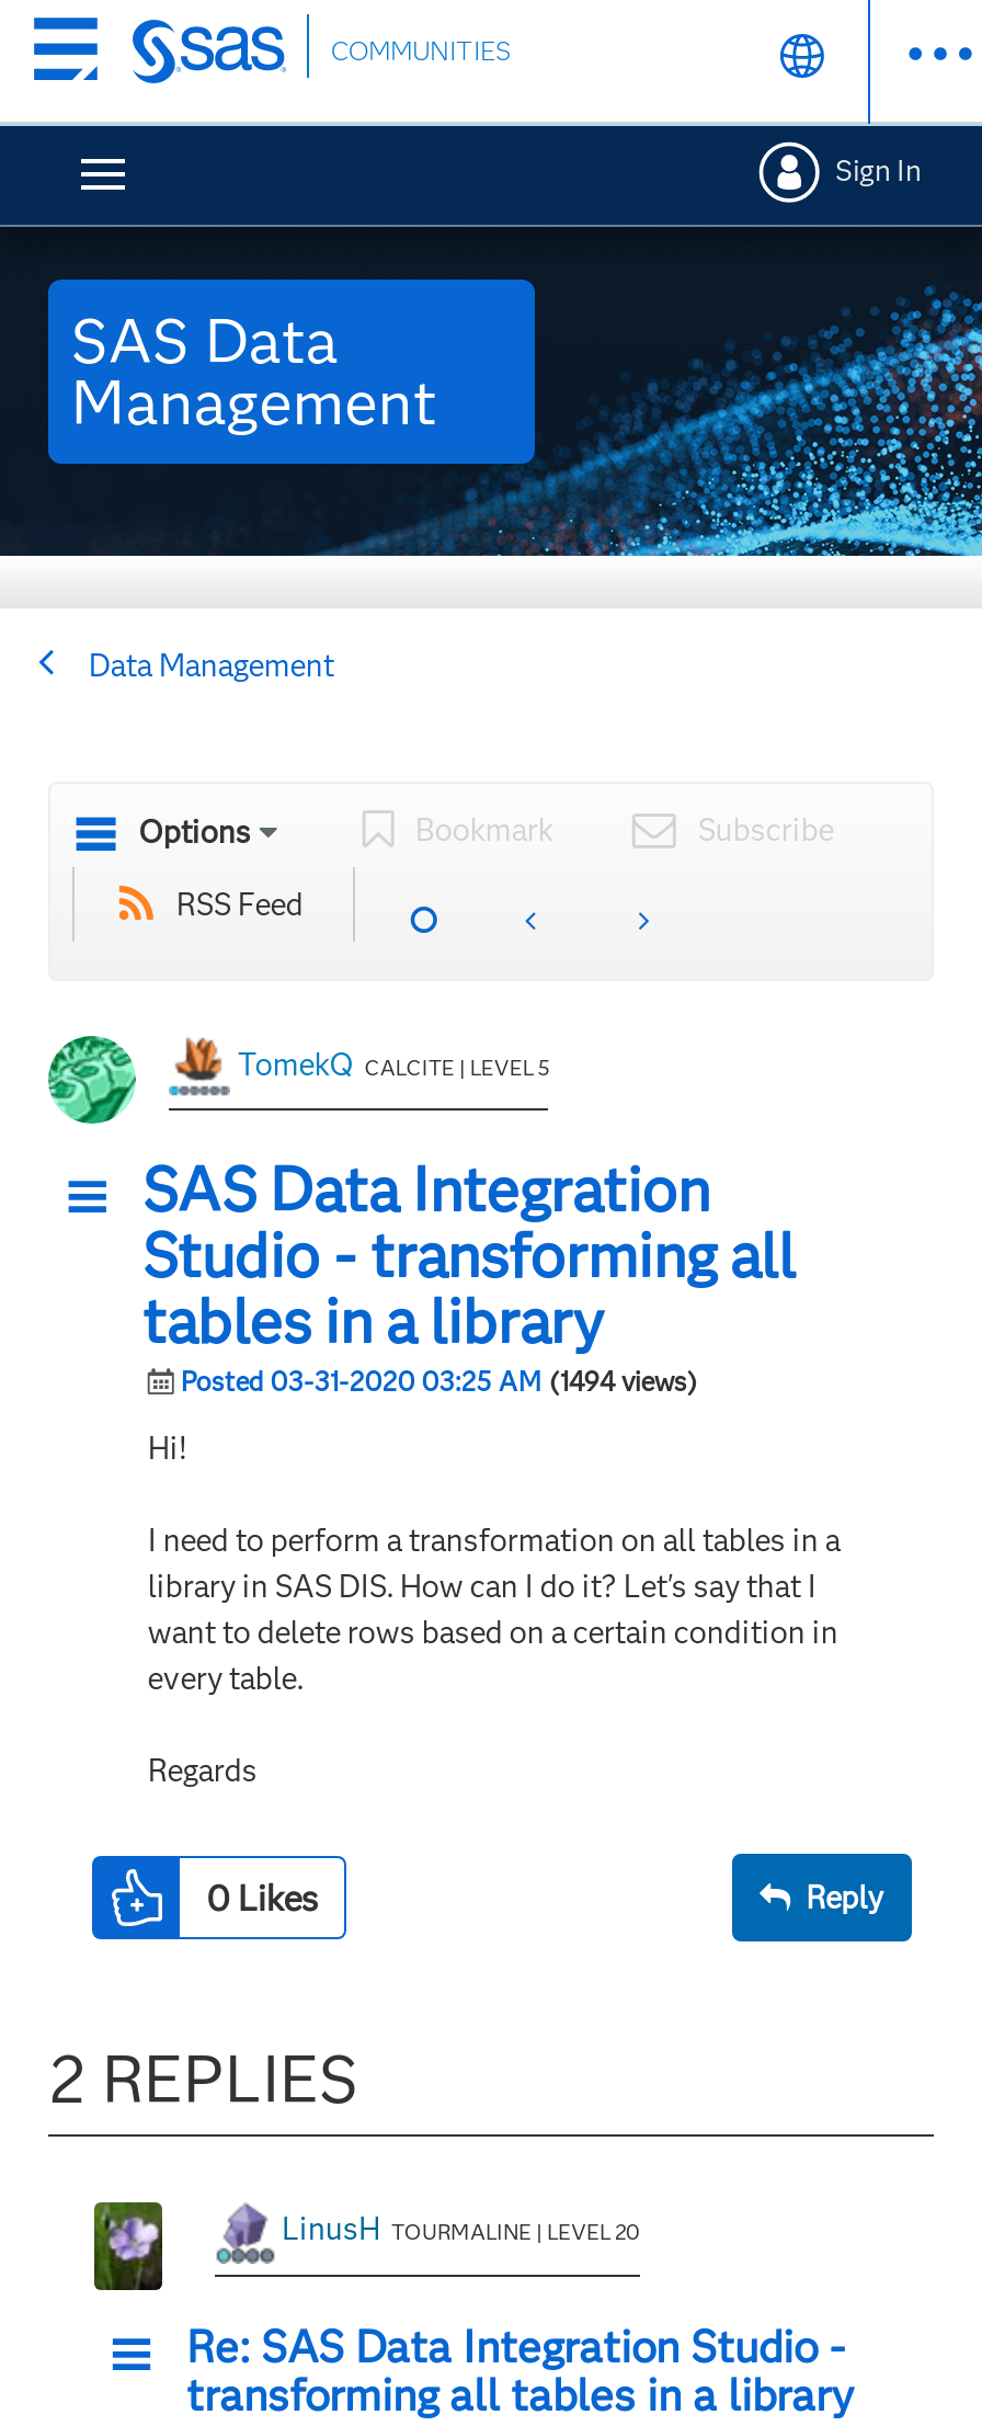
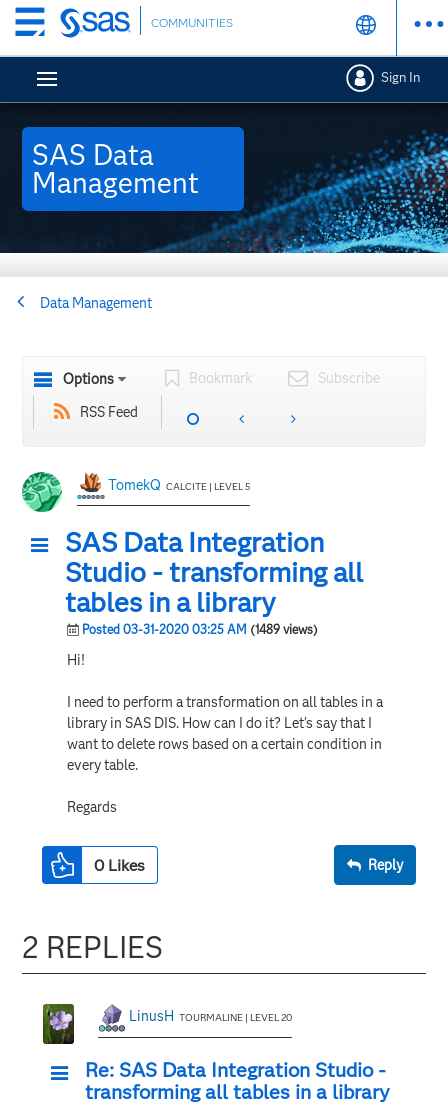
[181,1364,698,1397] Posted 03-31-2020 03:25 AM (1494 views) -> [82,621,318,636] Posted 03-31-2020 03:25 AM (1489 views)

